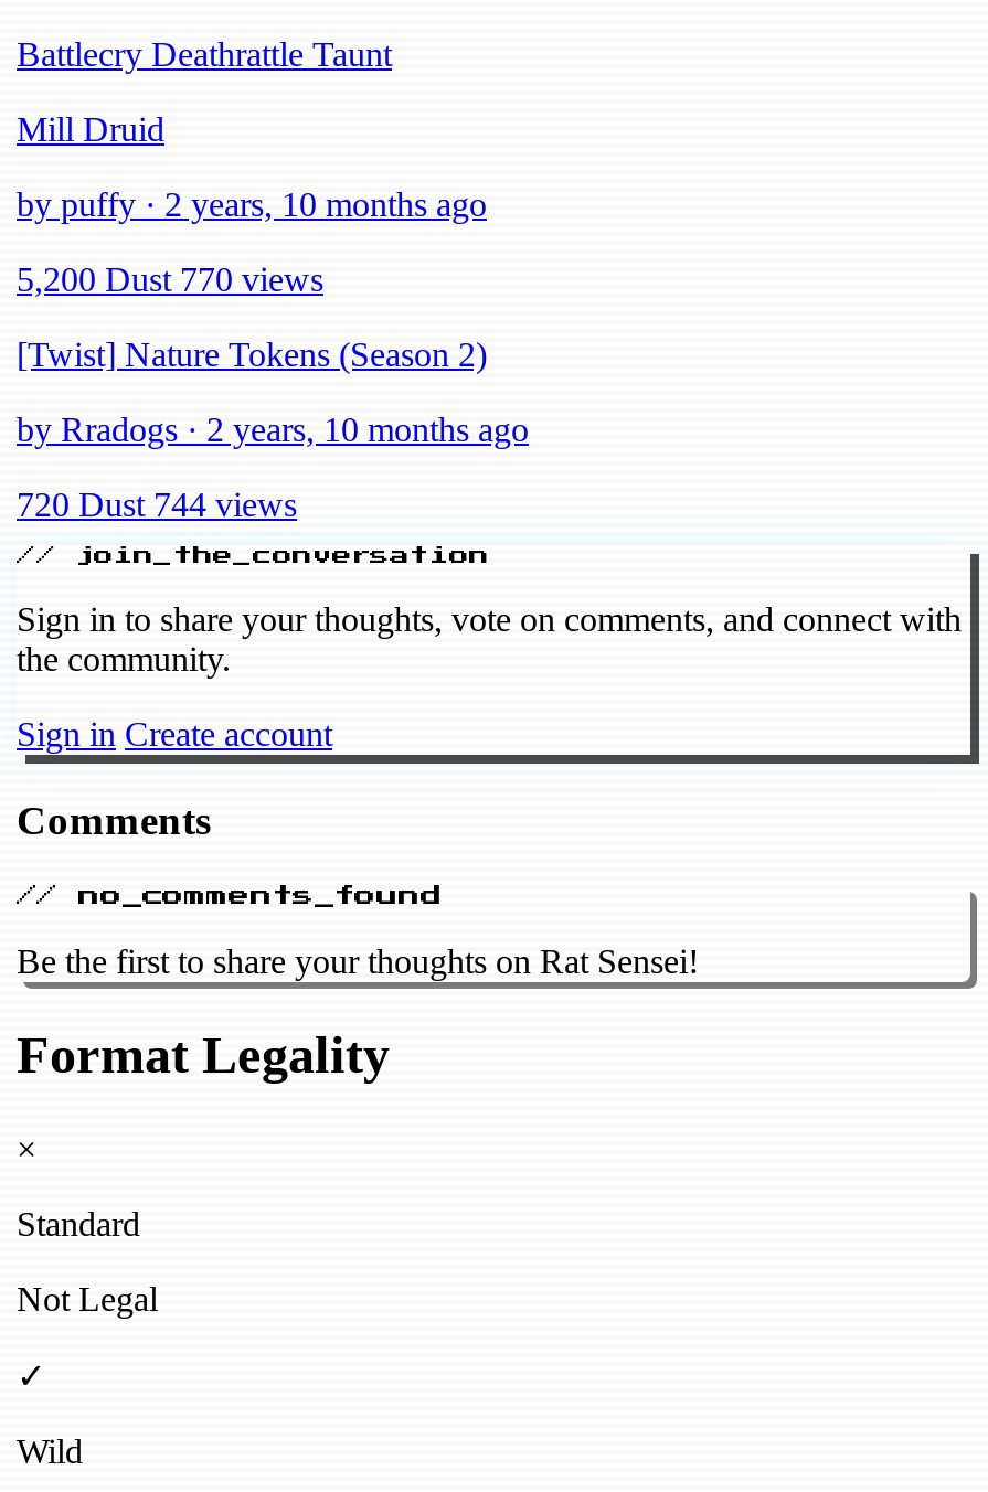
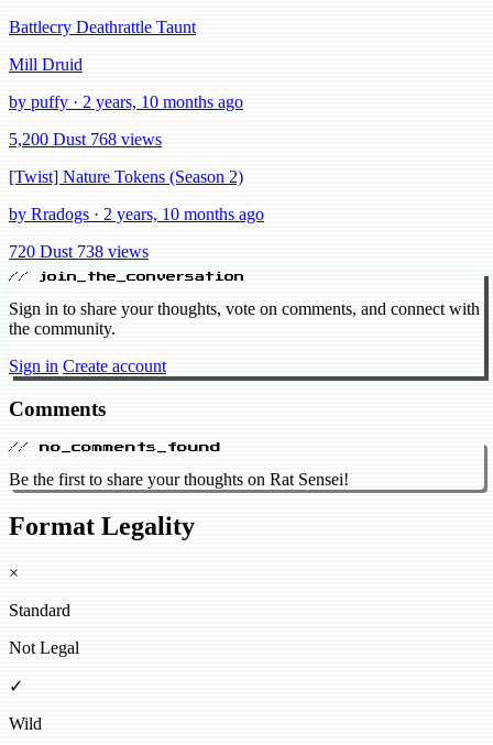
[17,261,323,298] 5,200 Dust 770 views -> [9,130,162,149] 5,200 Dust 768 views
[17,486,297,524] 720 Dust 744 views -> [9,242,149,261] 720 Dust 738 views

